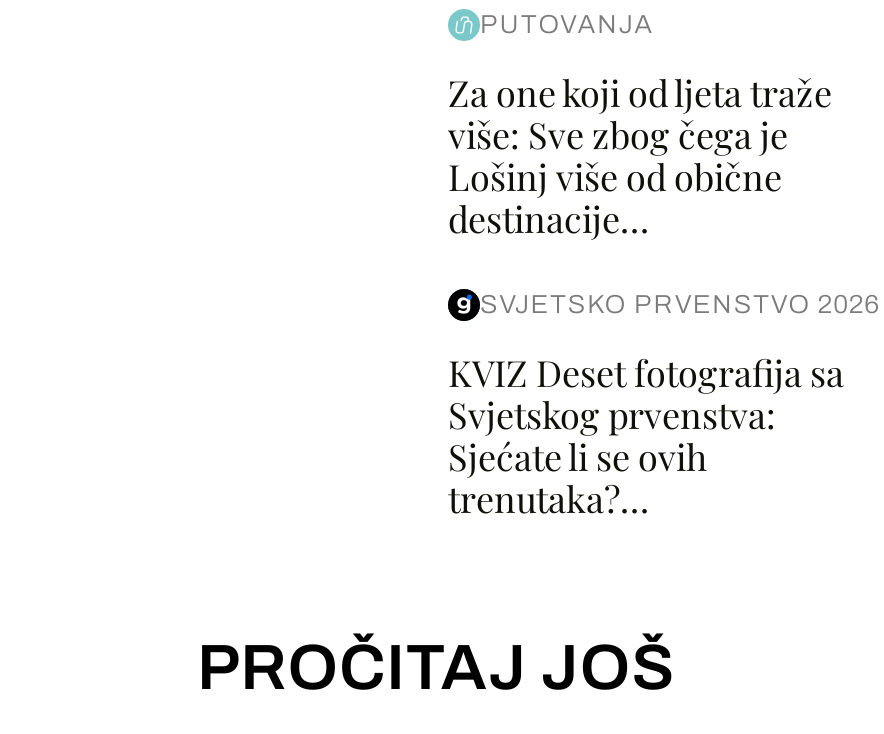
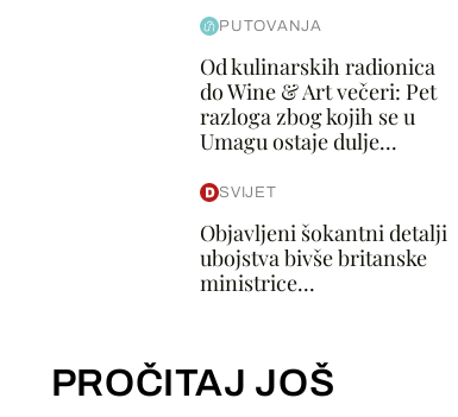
[448,69,832,243] Za one koji od ljeta traže | više: Sve zbog čega je | Lošinj više od obične | destinacije... -> [200,52,437,156] Od kulinarskih radionica | do Wine & Art večeri: Pet | razloga zbog kojih se u | Umagu ostaje dulje...
[480,291,880,319] SVJETSKO PRVENSTVO 2026 -> [219,184,277,201] SVIJET
[448,349,844,523] KVIZ Deset fotografija sa | Svjetskog prvenstva: | Sjećate li se ovih | trenutaka?... -> [200,219,447,297] Objavljeni šokantni detalji | ubojstva bivše britanske | ministrice...

